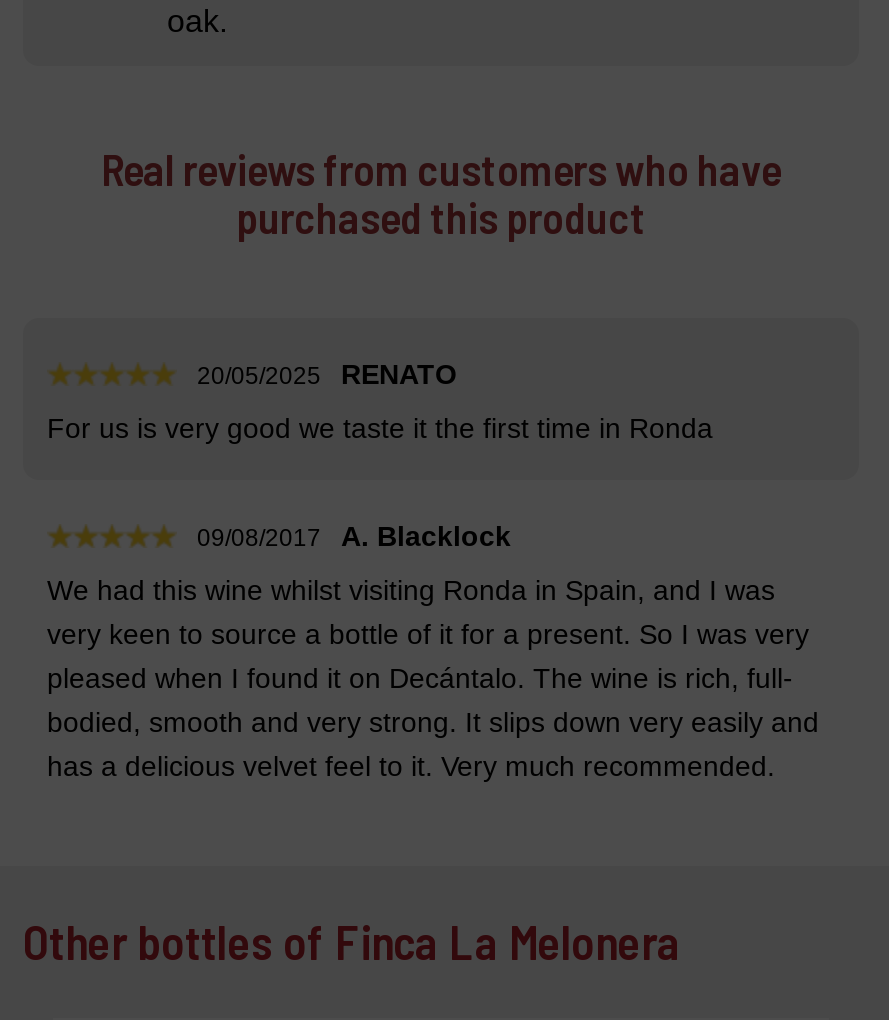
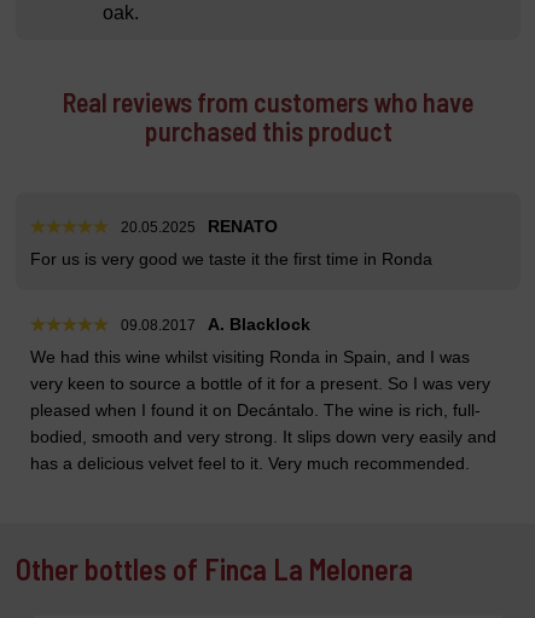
[197,358,457,390] 20/05/2025 RENATO -> [121,216,278,236] 20.05.2025 RENATO
[197,520,511,552] 09/08/2017 A. Blacklock -> [121,314,310,334] 09.08.2017 A. Blacklock

